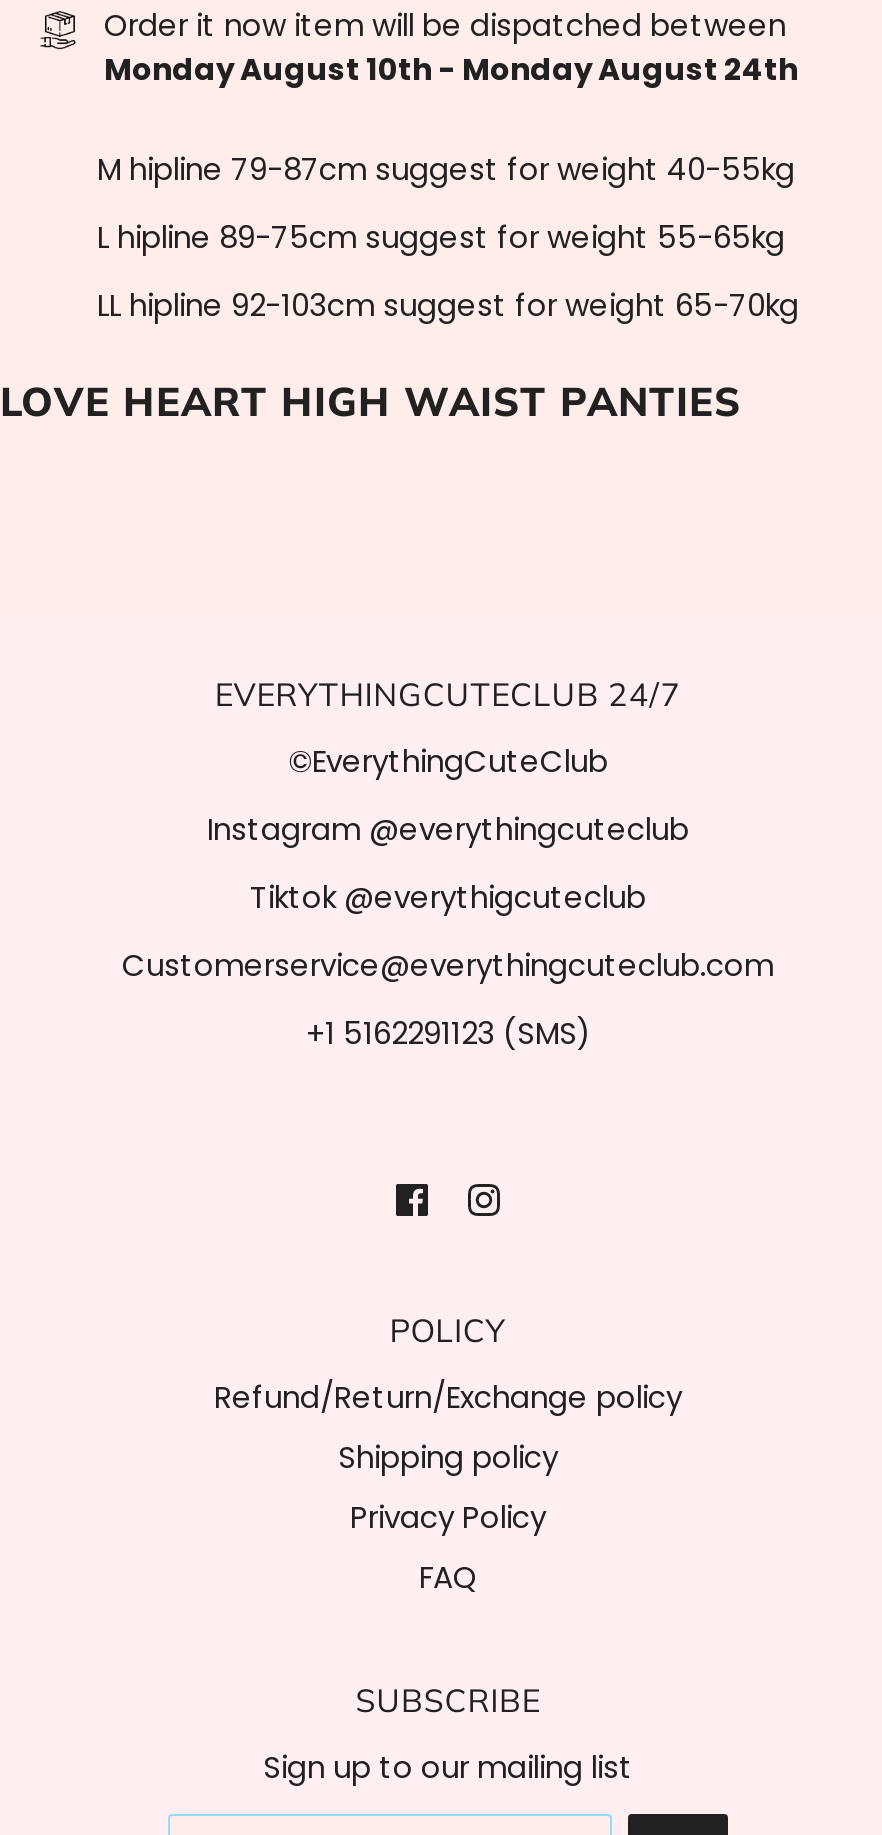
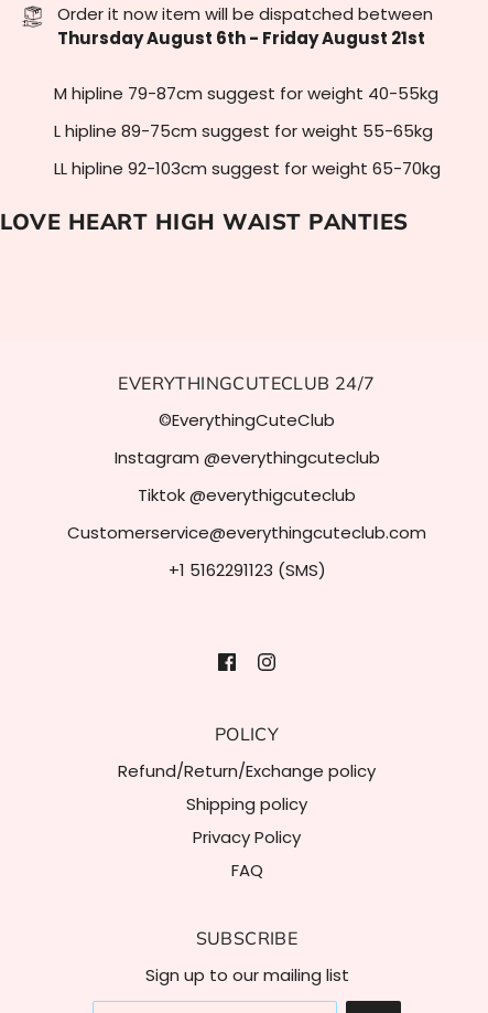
[104,48,798,90] Monday August 10th - Monday August 24th -> [57,26,425,50] Thursday August 6th - Friday August 21st

